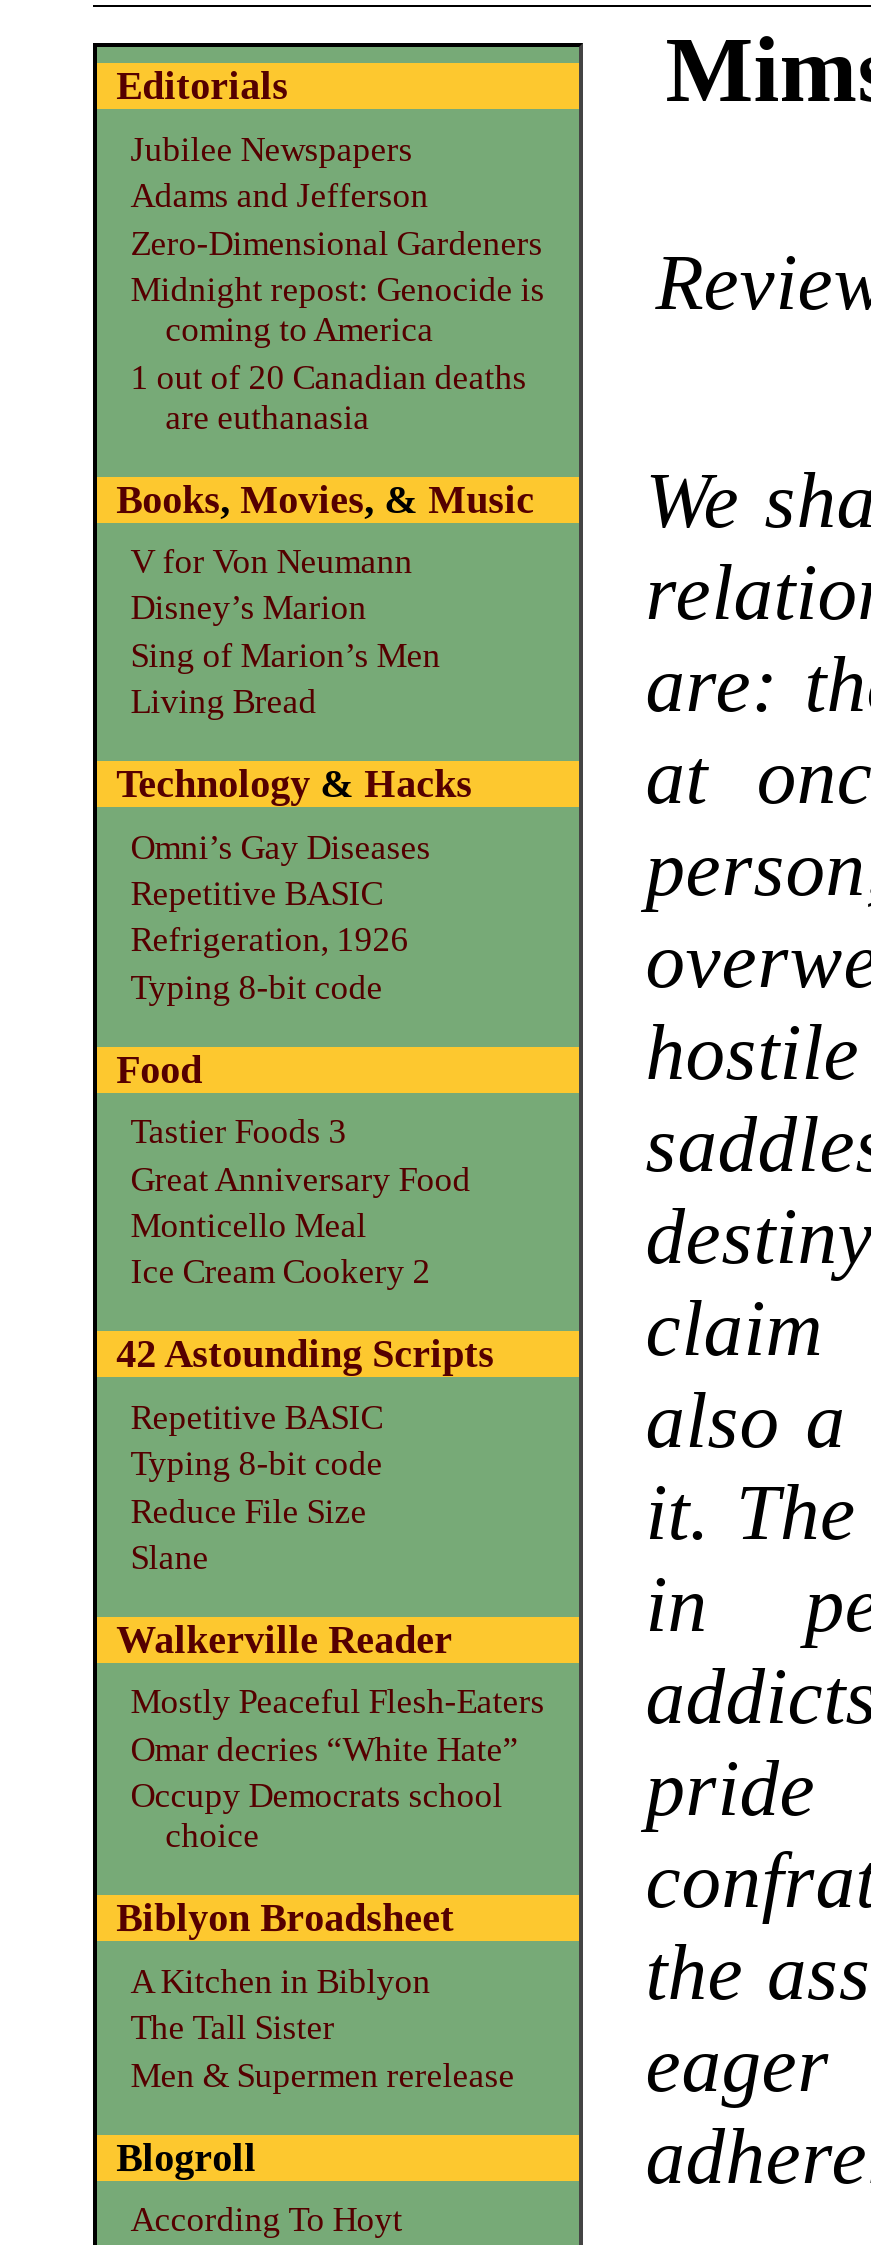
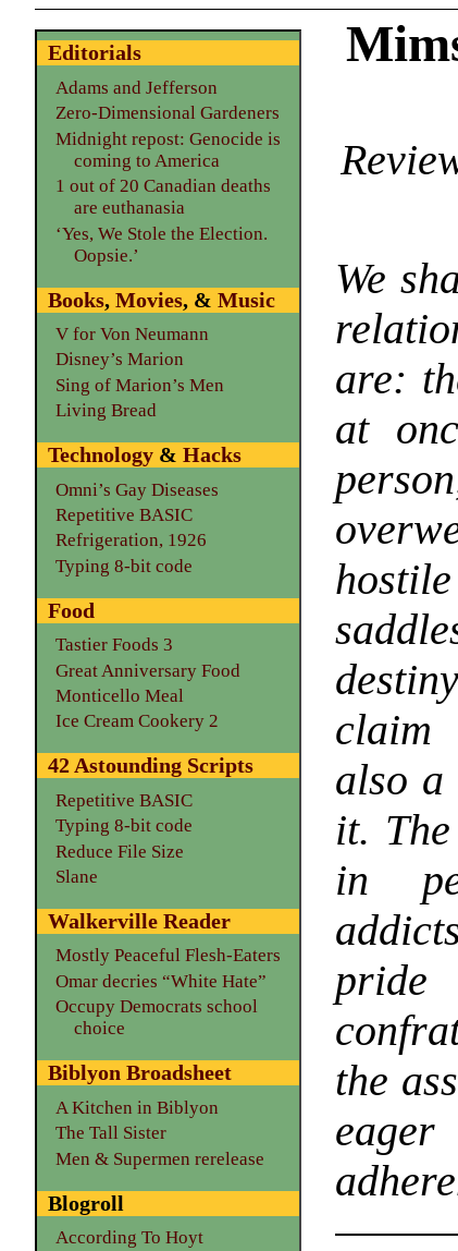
[131,131,413,169] Jubilee Newspapers -> none
moved [131,177,545,436] -> [55,77,280,218]: Adams and Jefferson | Zero-Dimensional Gardeners | Midnight repost: Genocide is | coming to America | 1 out of 20 Canadian deaths | are euthanasia
none -> [55,223,267,265] ‘Yes, We Stole the Election. | Oopsie.’

